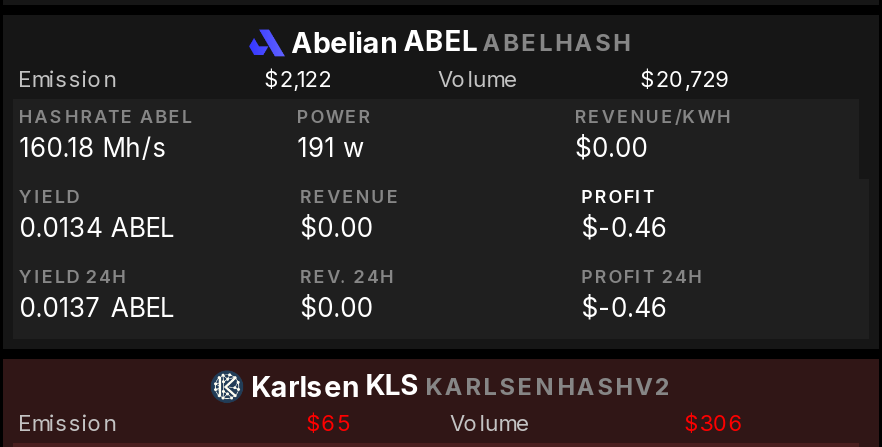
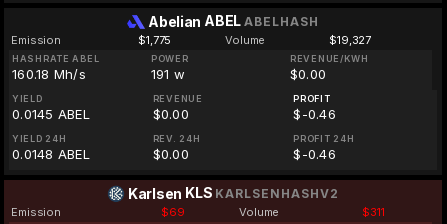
[264,66,332,94] $2,122 -> [138,33,171,47] $1,775
[640,66,731,94] $20,729 -> [329,33,371,47] $19,327
[19,212,175,244] 0.0134 ABEL -> [12,106,90,122] 0.0145 ABEL
[19,292,175,324] 0.0137 ABEL -> [12,146,90,162] 0.0148 ABEL
[306,410,351,438] $65 -> [161,205,185,219] $69
[684,410,744,438] $306 -> [362,205,385,219] $311

